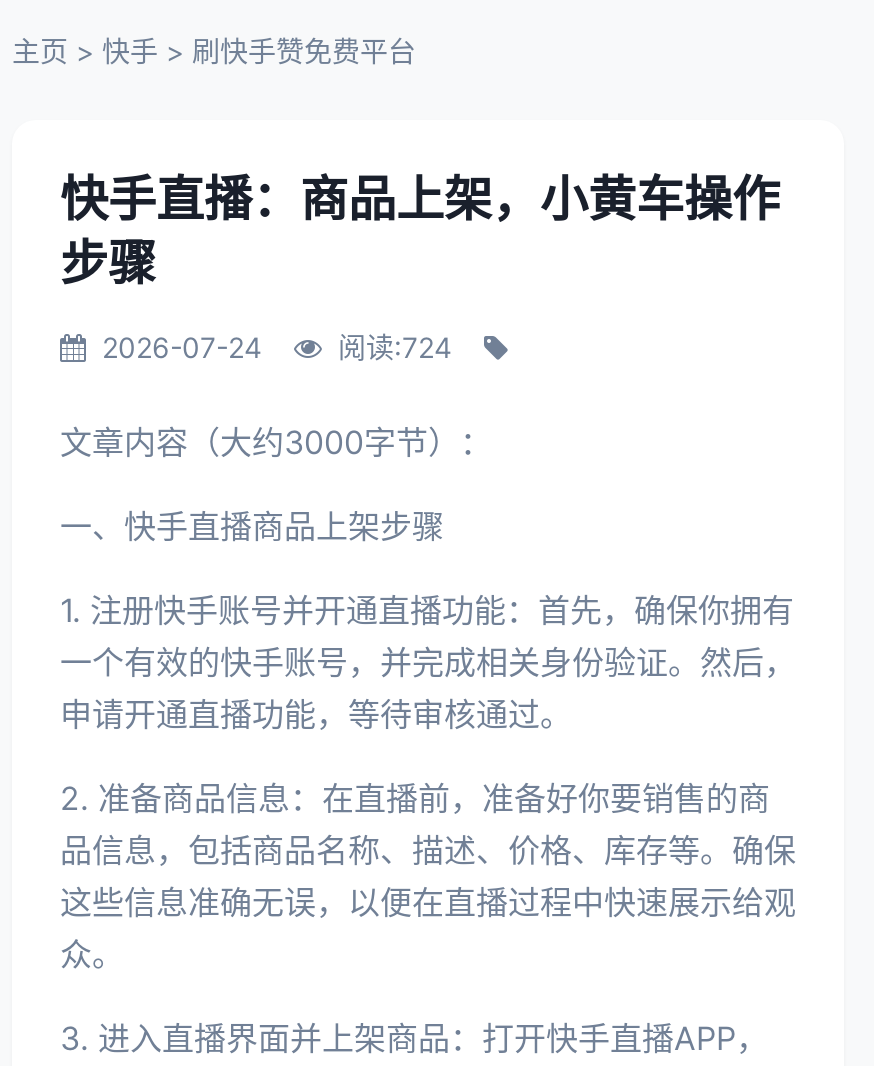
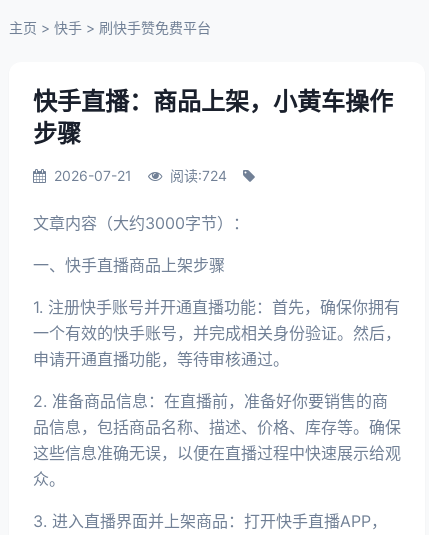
[94,330,452,364] 2026-07-24 阅读:724 -> [50,167,227,184] 2026-07-21 阅读:724

